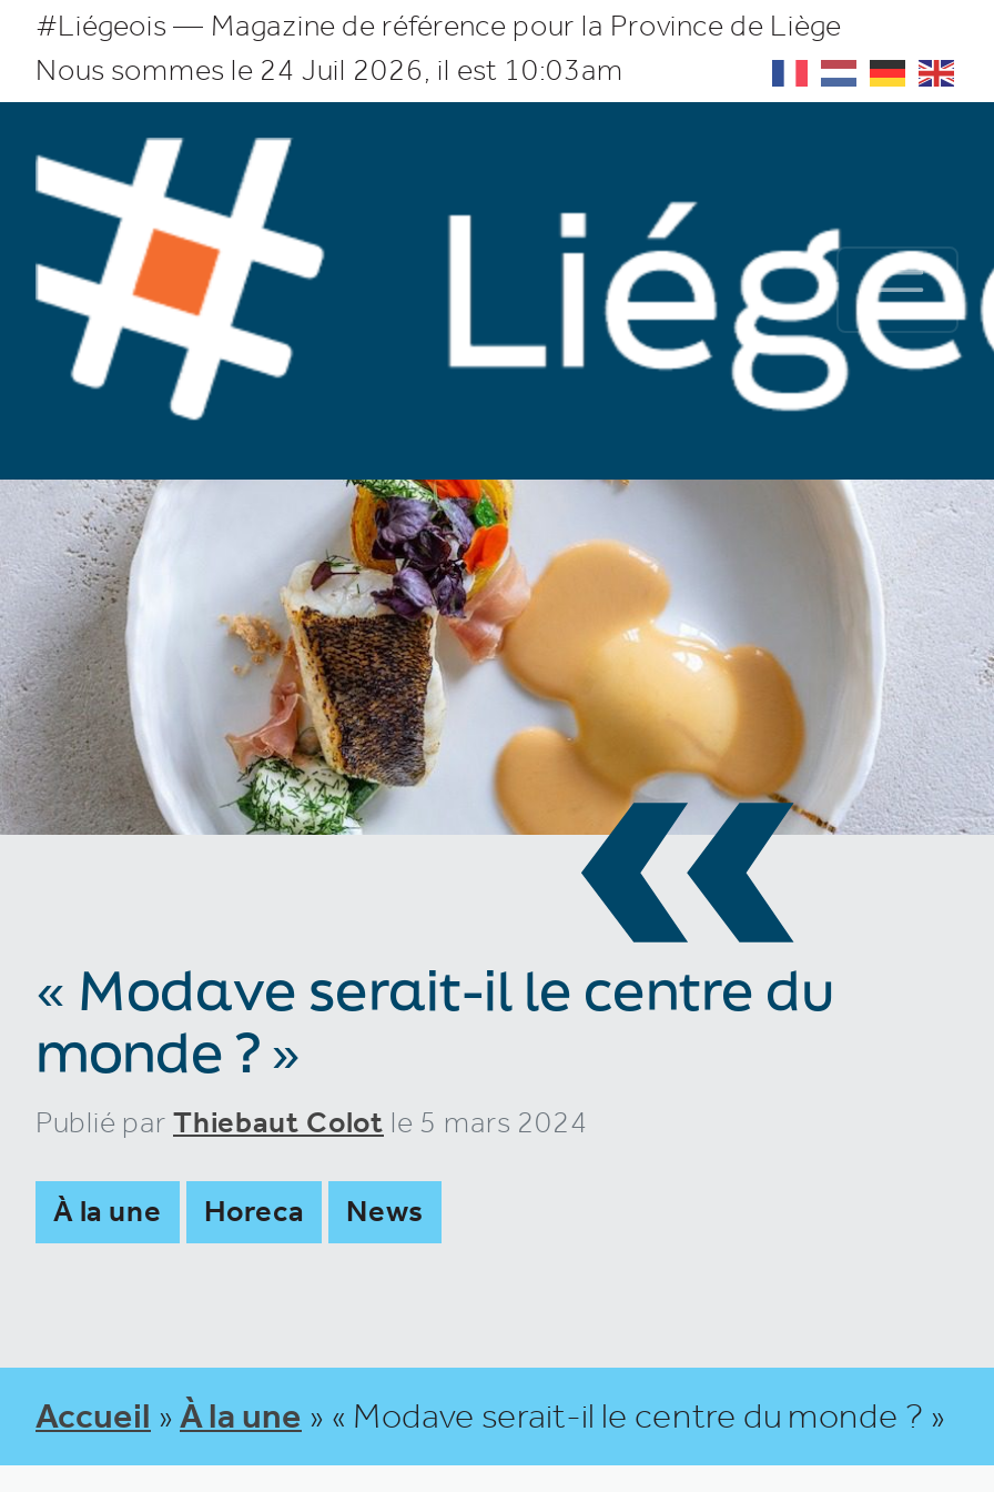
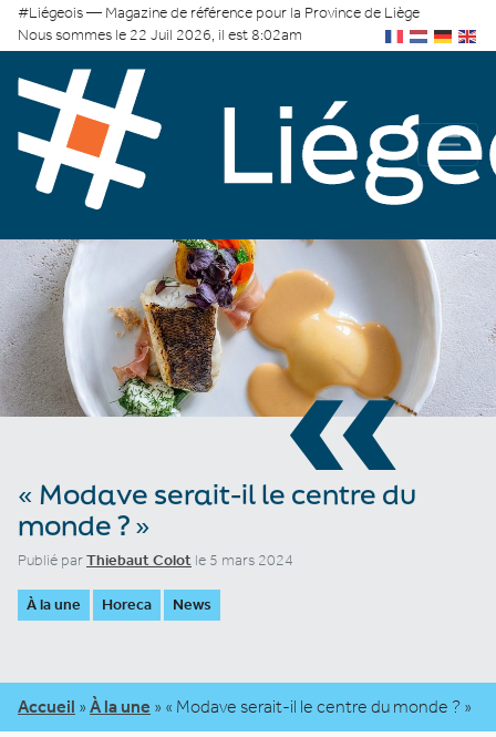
[35,51,623,89] Nous sommes le 24 Juil 2026, il est 10:03am -> [18,25,302,44] Nous sommes le 22 Juil 2026, il est 8:02am

